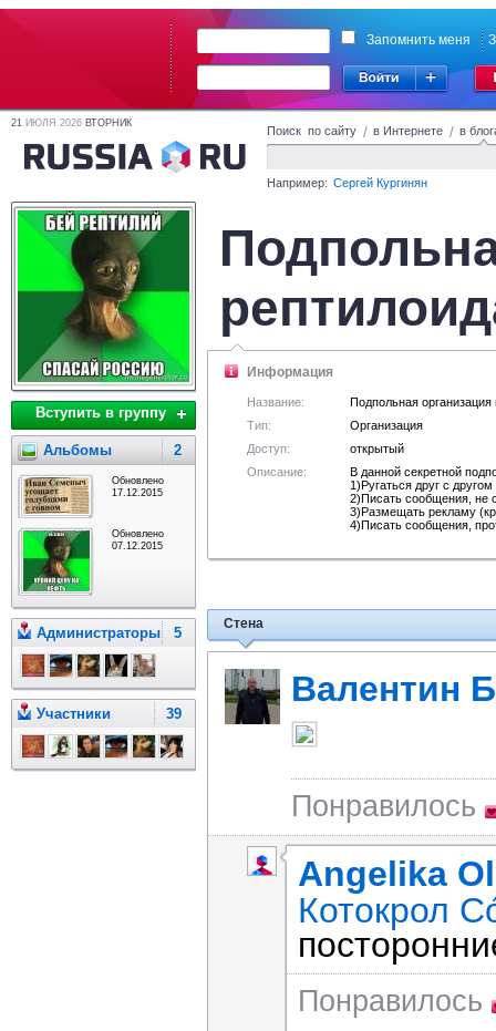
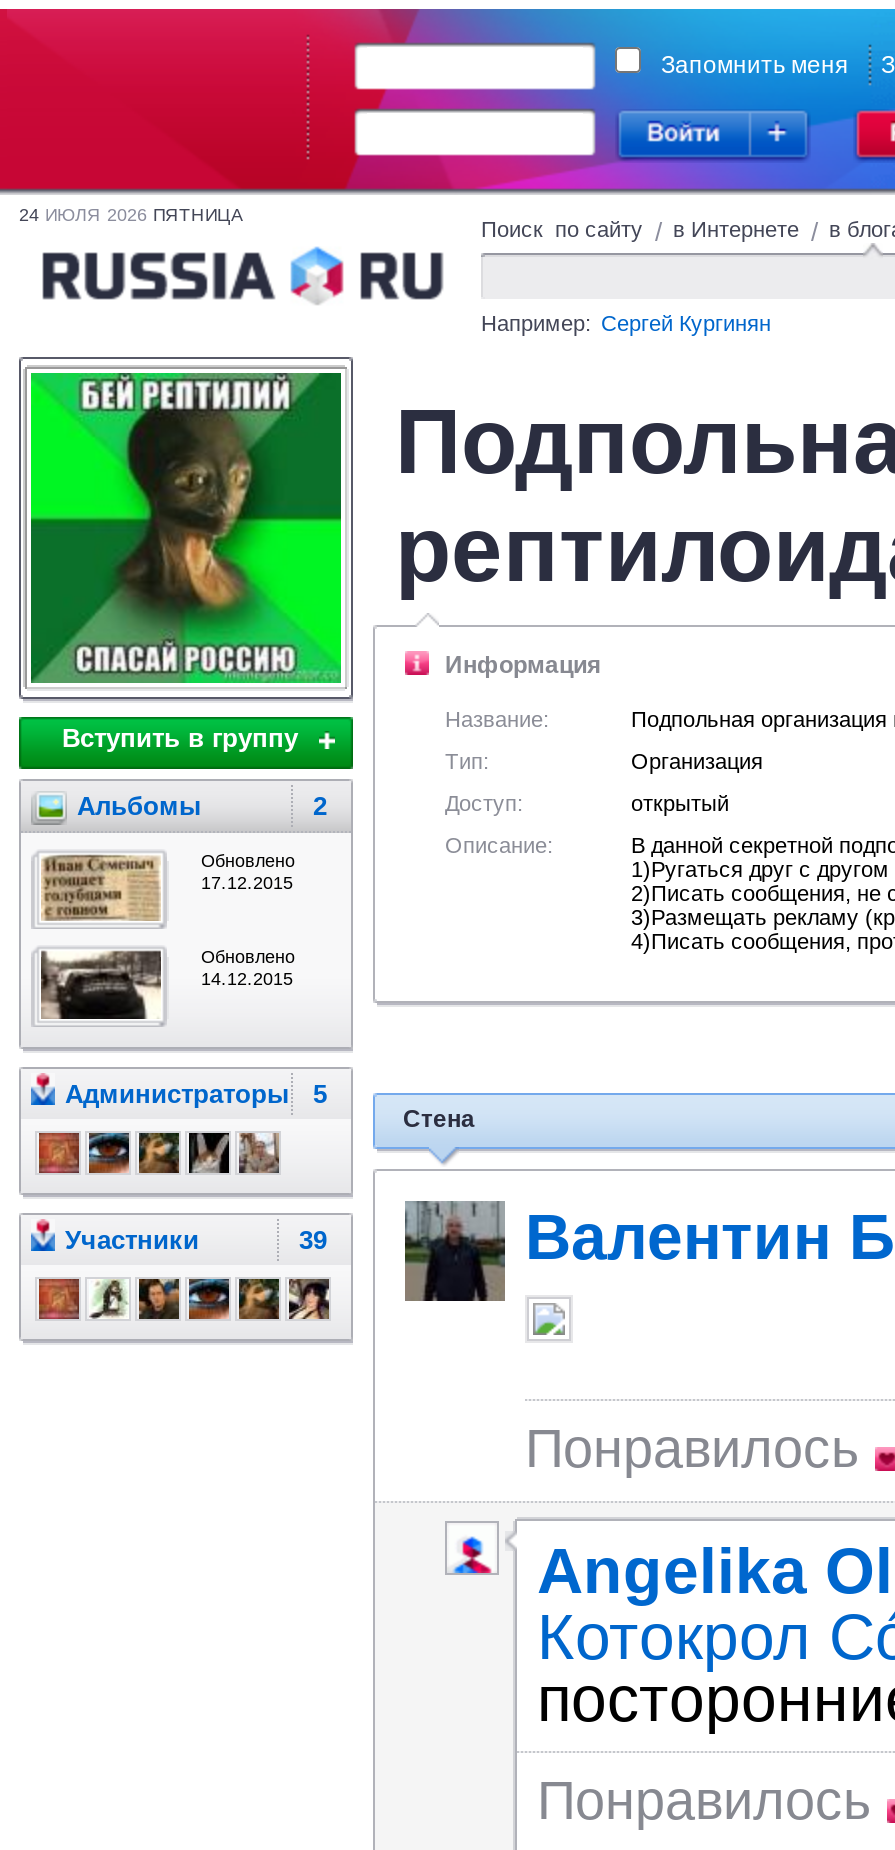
[11,117,132,128] 21 ИЮЛЯ 2026 ВТОРНИК -> [19,205,243,225] 24 ИЮЛЯ 2026 ПЯТНИЦА
[22,529,163,592] [image] | 07.12.2015 -> [39,951,293,1021] [image] | 14.12.2015
moved [37,625,182,722] -> [65,1079,327,1255]: Администраторы | 5 | Участники | 39

